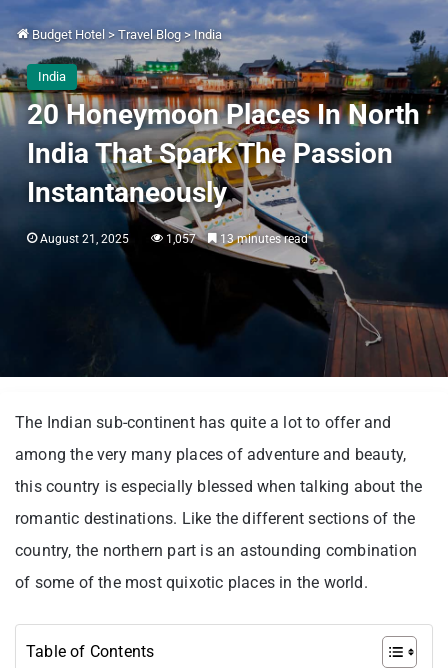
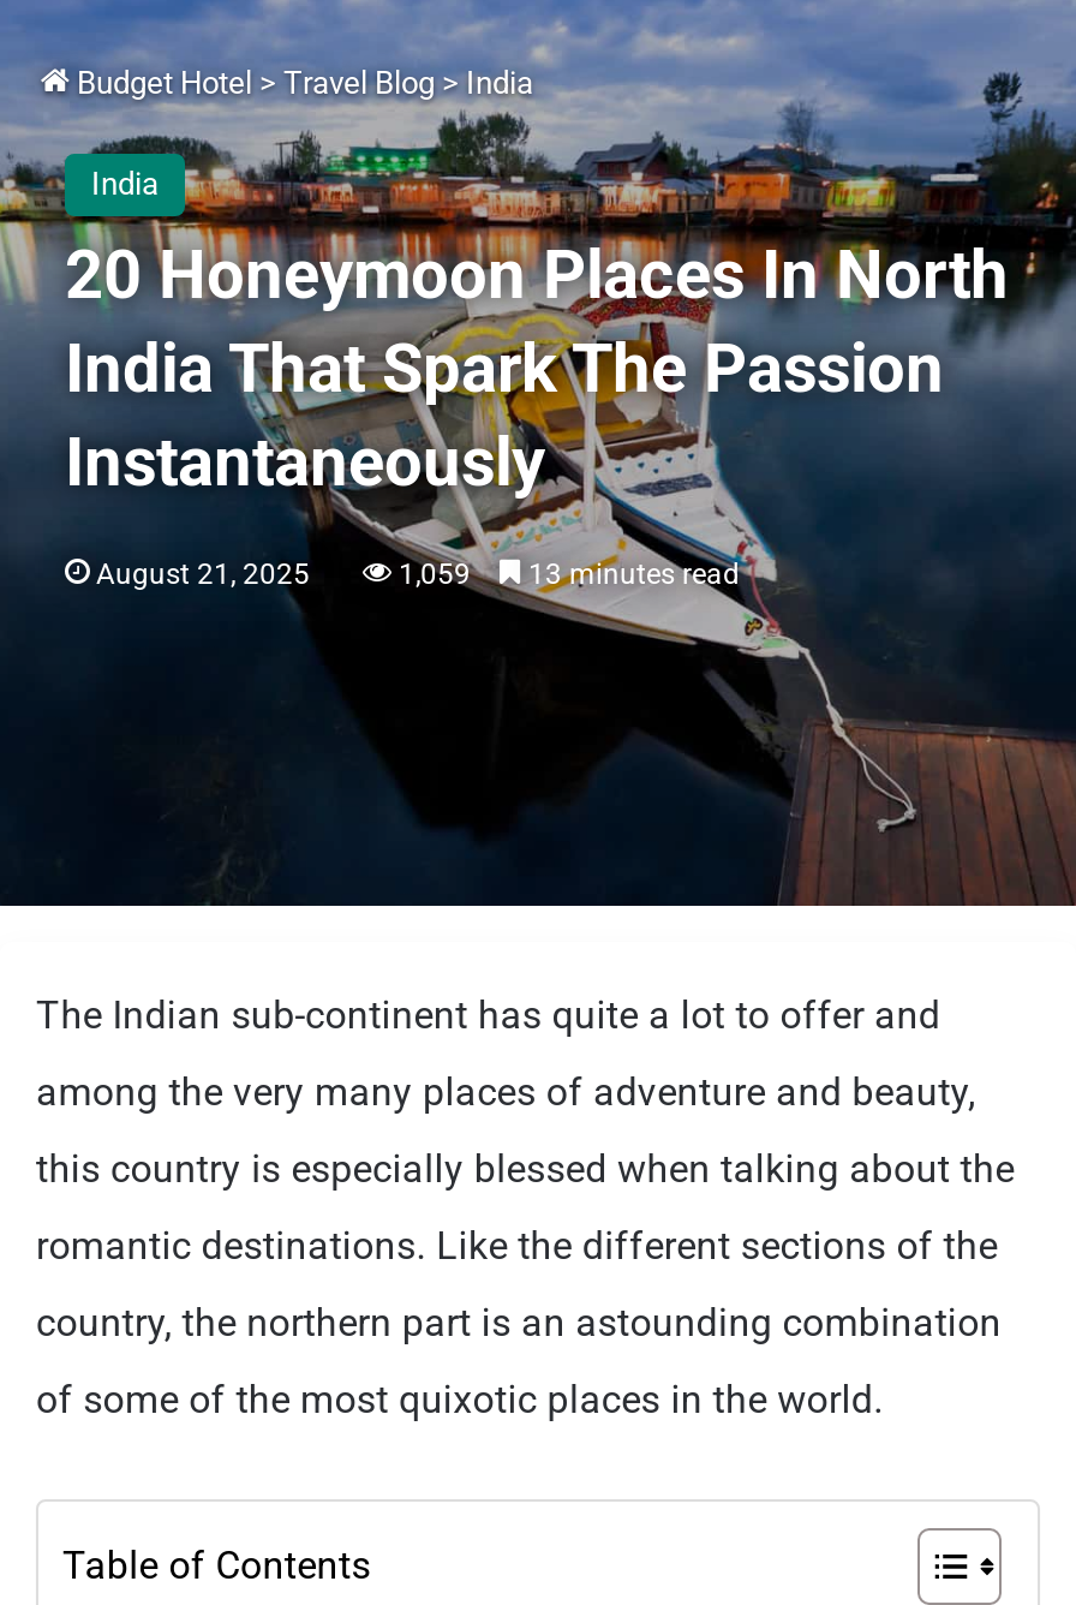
[163,231,196,245] 1,057 -> [391,556,471,590] 1,059

